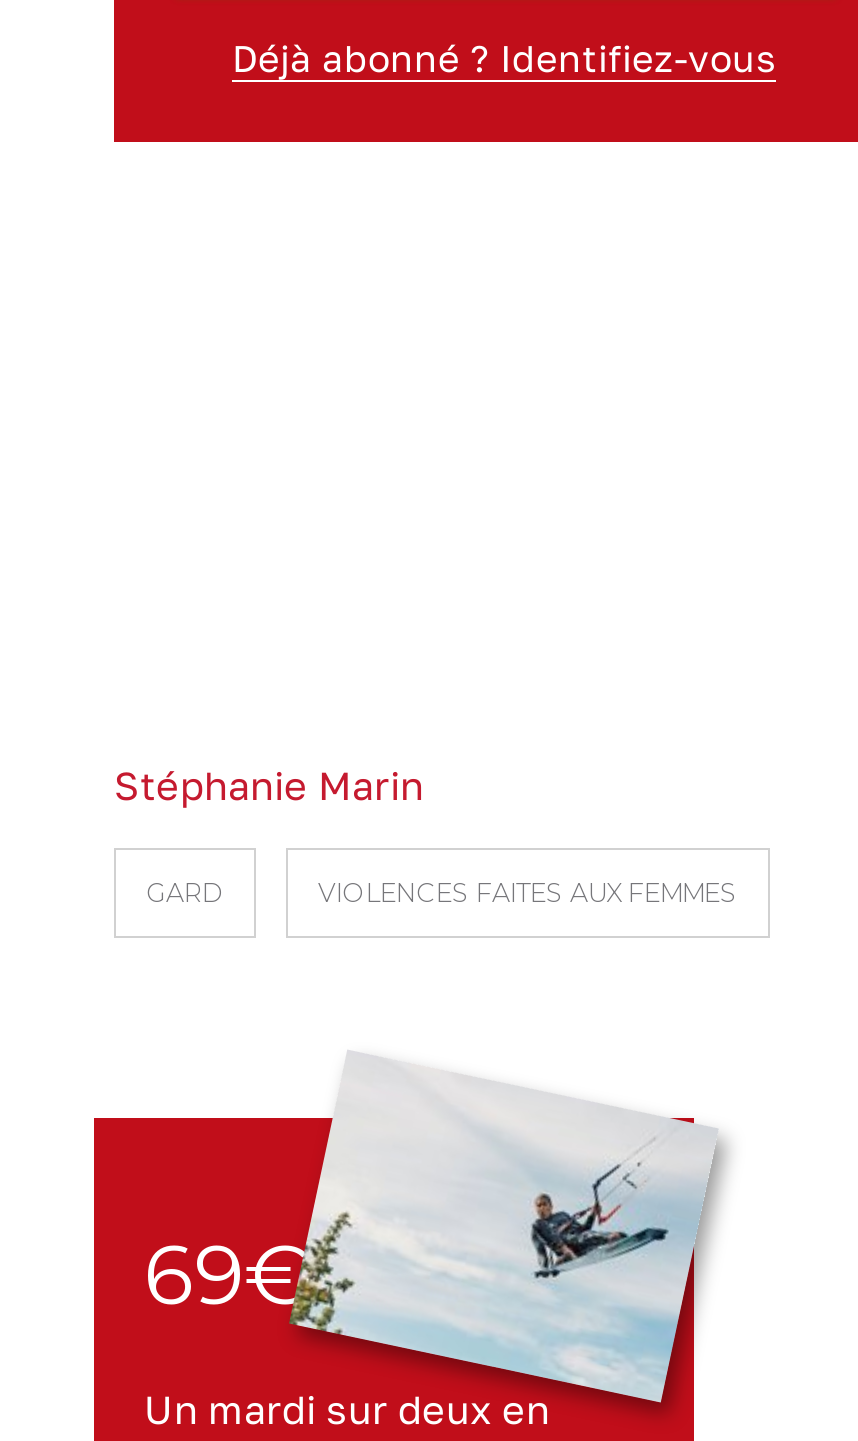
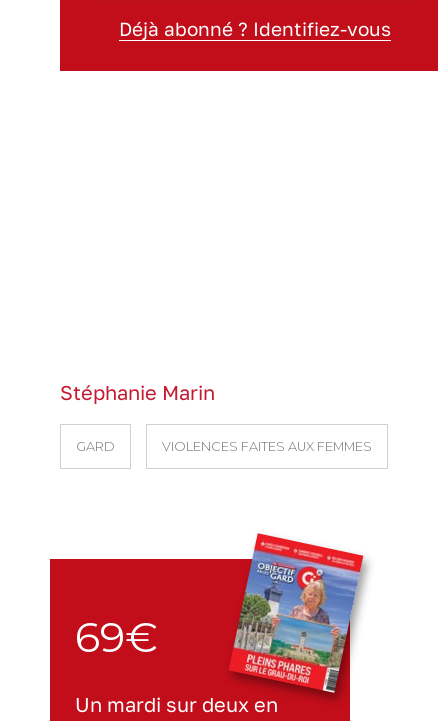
[298,1052,724,1412] [image] -> [154,528,366,705] [image]

